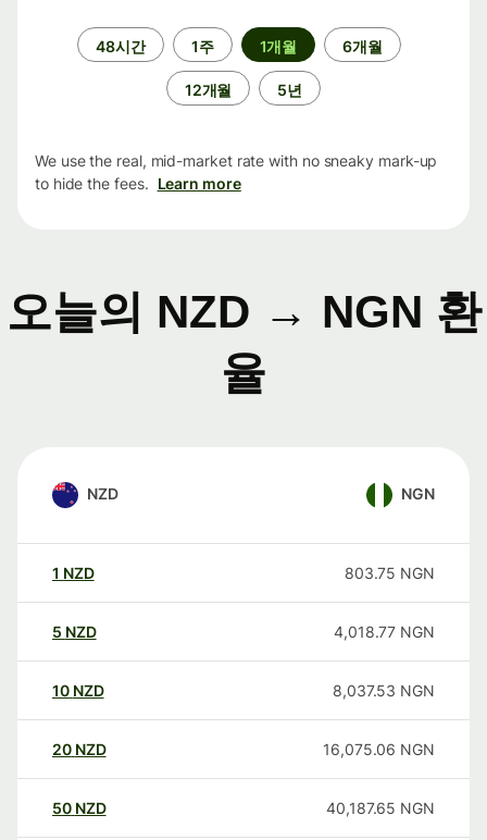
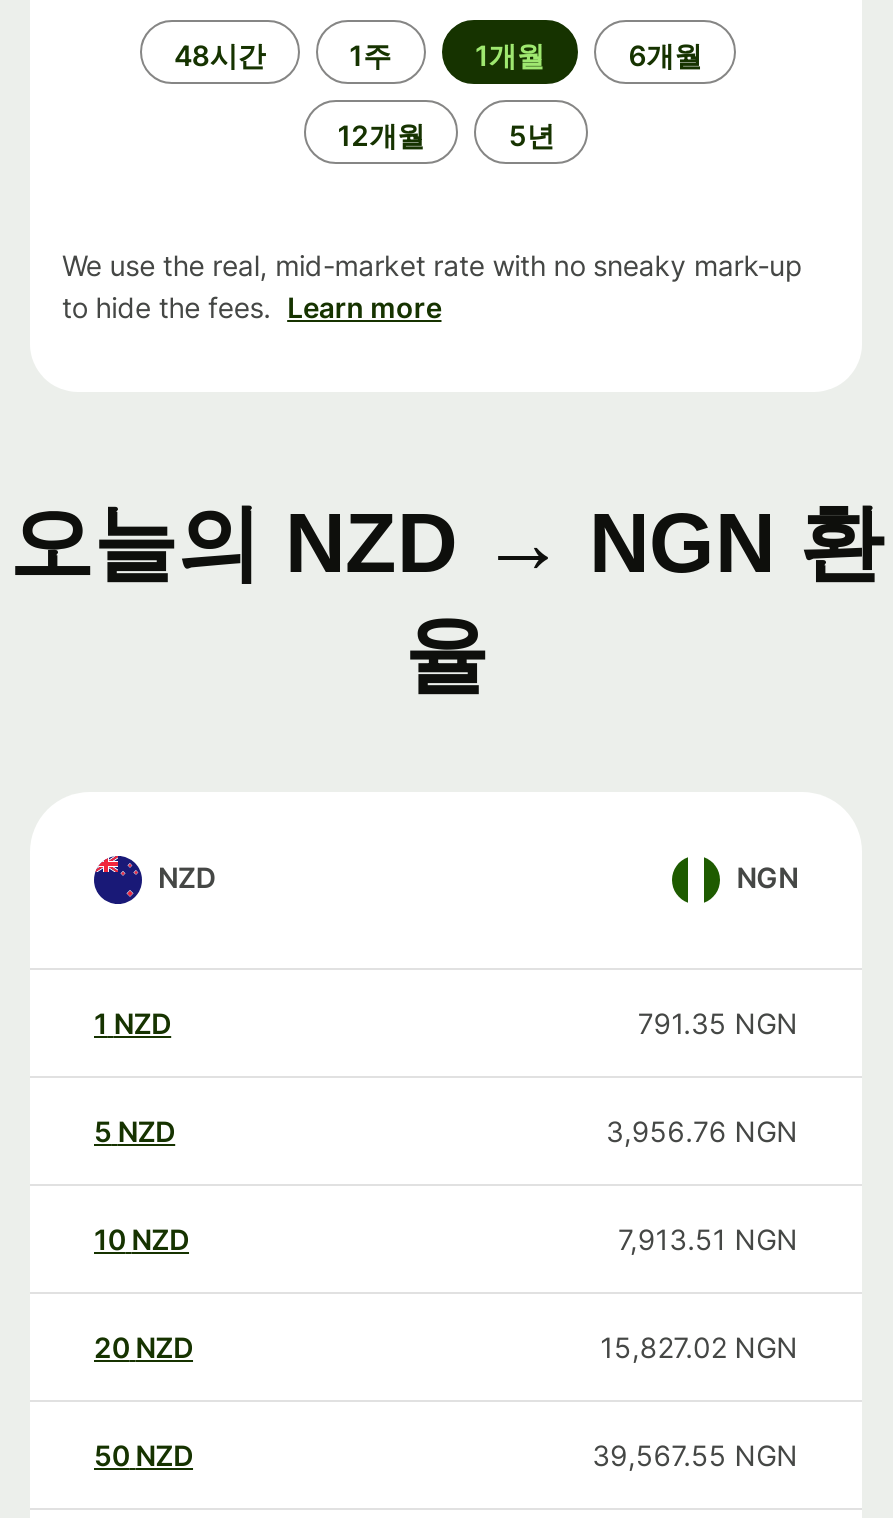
[344,564,435,582] 803.75 NGN -> [638,1006,798,1040] 791.35 NGN
[334,622,435,641] 4,018.77 NGN -> [606,1114,798,1148] 3,956.76 NGN
[333,681,435,700] 8,037.53 NGN -> [618,1222,798,1256] 7,913.51 NGN
[323,740,435,759] 16,075.06 NGN -> [600,1330,798,1364] 15,827.02 NGN
[326,799,435,817] 40,187.65 NGN -> [592,1438,798,1472] 39,567.55 NGN

